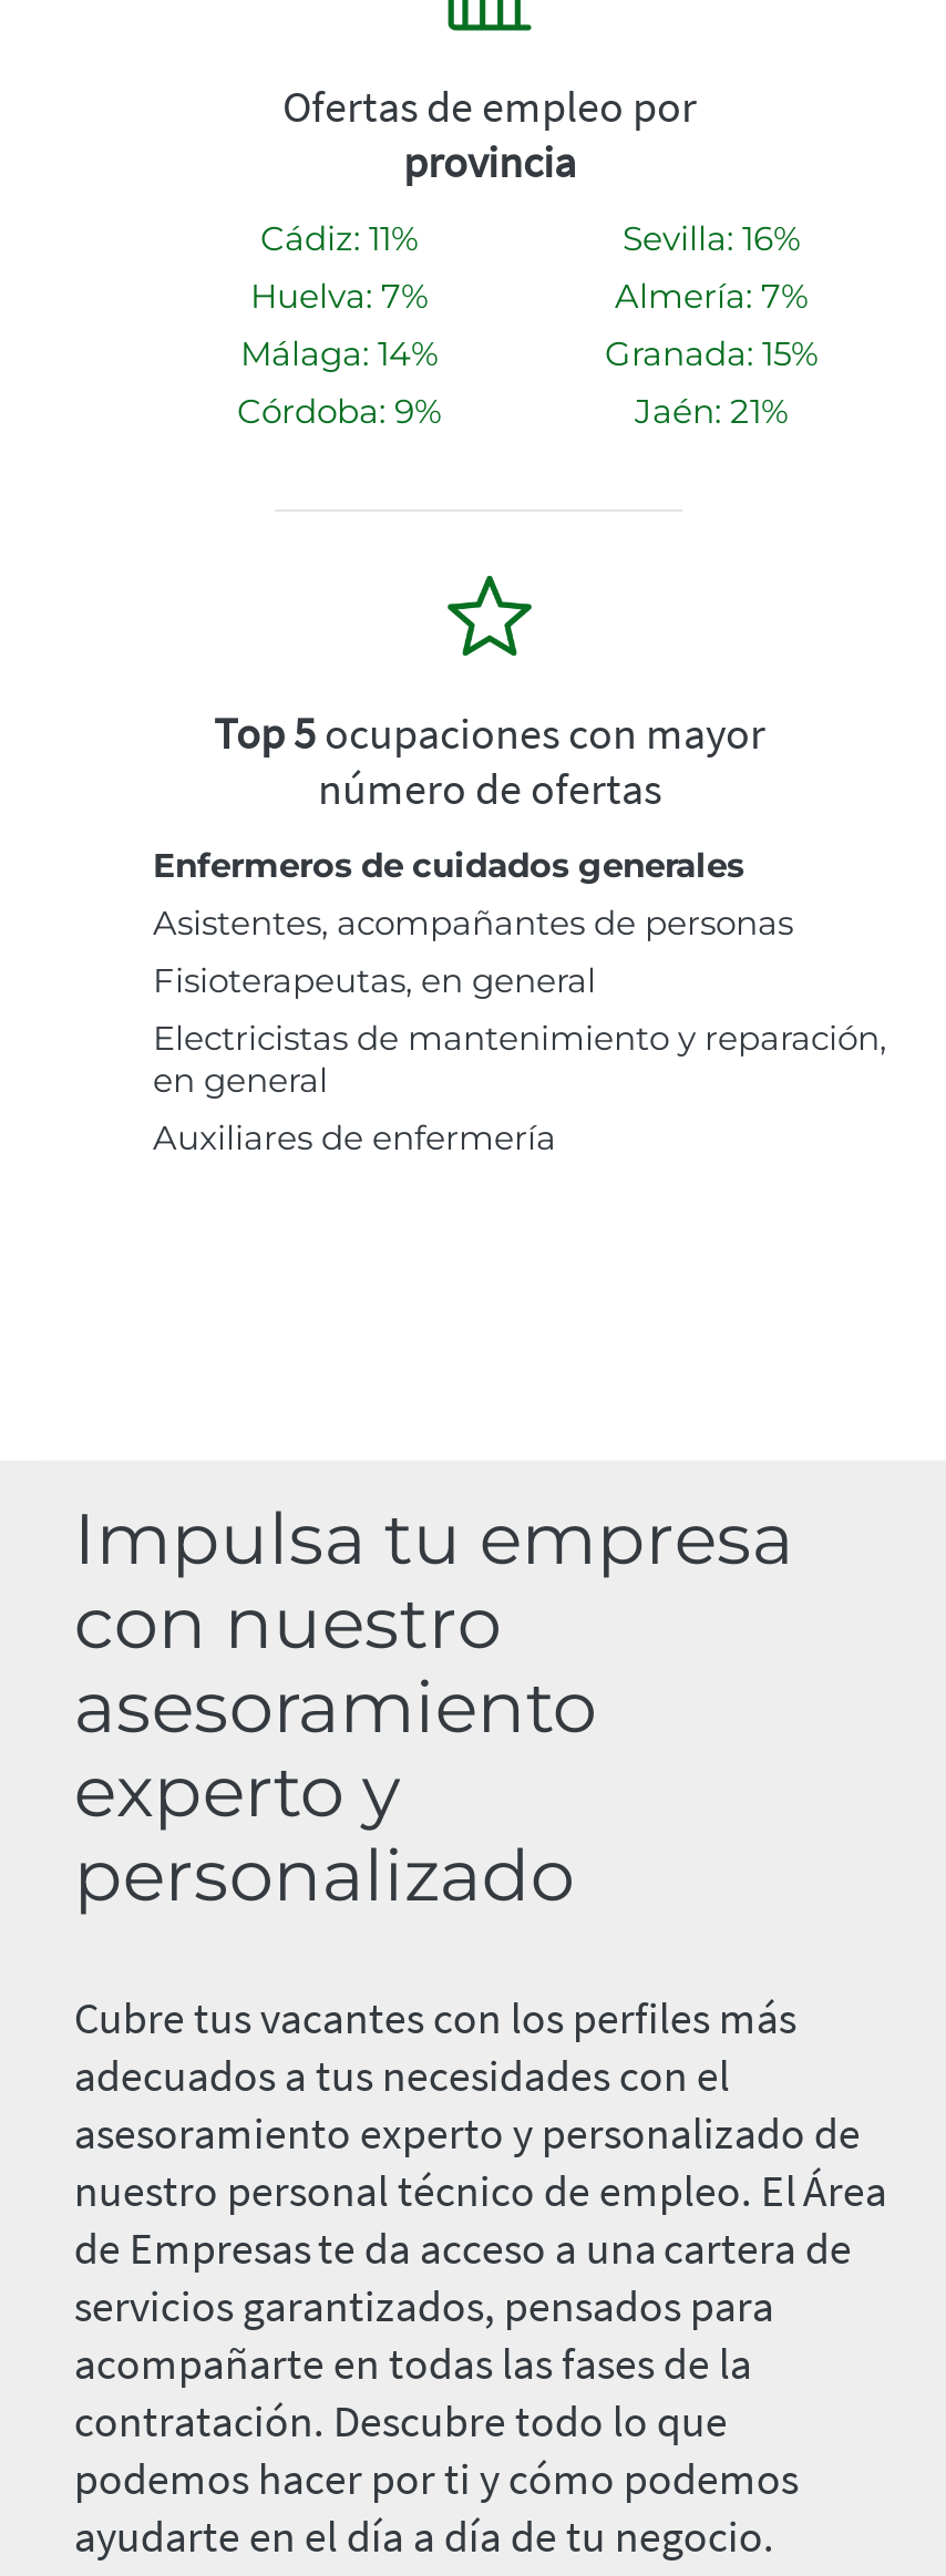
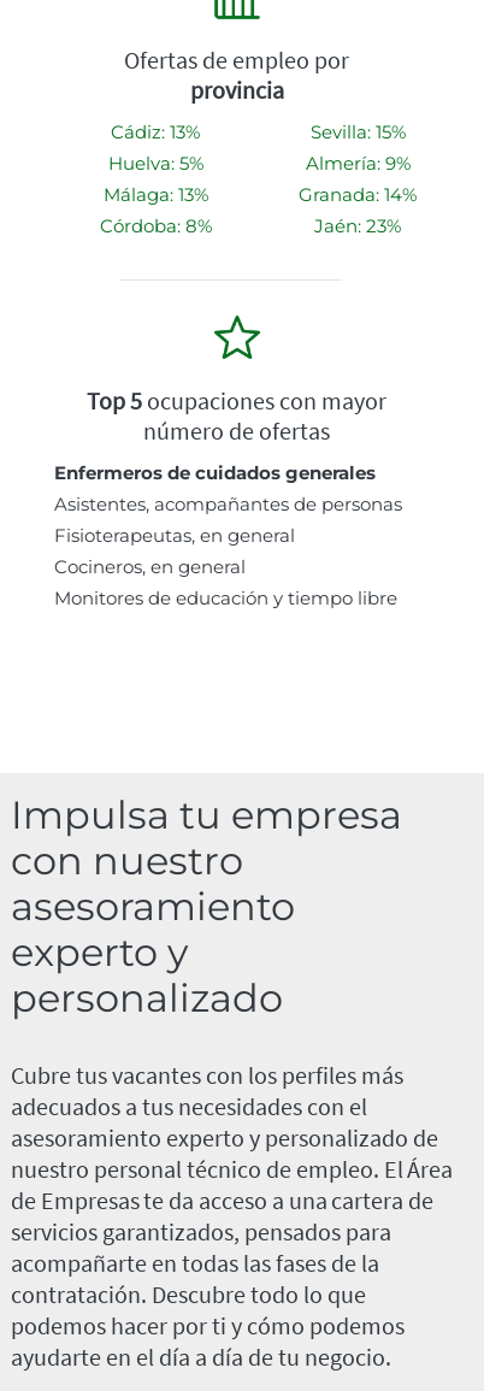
[260,218,418,260] Cádiz: 11% -> [111,120,200,143] Cádiz: 13%
[623,218,800,260] Sevilla: 16% -> [310,120,405,143] Sevilla: 15%
[250,275,428,317] Huelva: 7% -> [108,152,203,174] Huelva: 5%
[615,275,808,317] Almería: 7% -> [305,152,410,174] Almería: 9%
[240,333,438,375] Málaga: 14% -> [103,183,208,206] Málaga: 13%
[605,333,818,375] Granada: 15% -> [299,183,417,206] Granada: 14%
[237,390,441,433] Córdoba: 9% -> [99,214,211,237] Córdoba: 8%
[635,390,788,433] Jaén: 21% -> [314,214,401,237] Jaén: 23%
[153,1017,886,1159] Electricistas de mantenimiento y reparación, | en general | Auxiliares de enfermería -> [54,555,397,609] Cocineros, en general | Monitores de educación y tiempo libre

